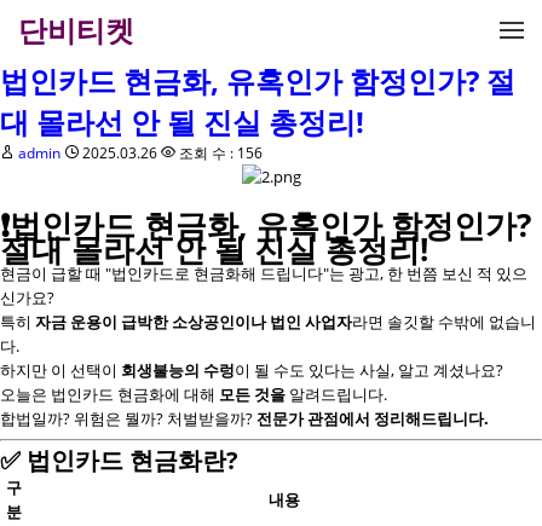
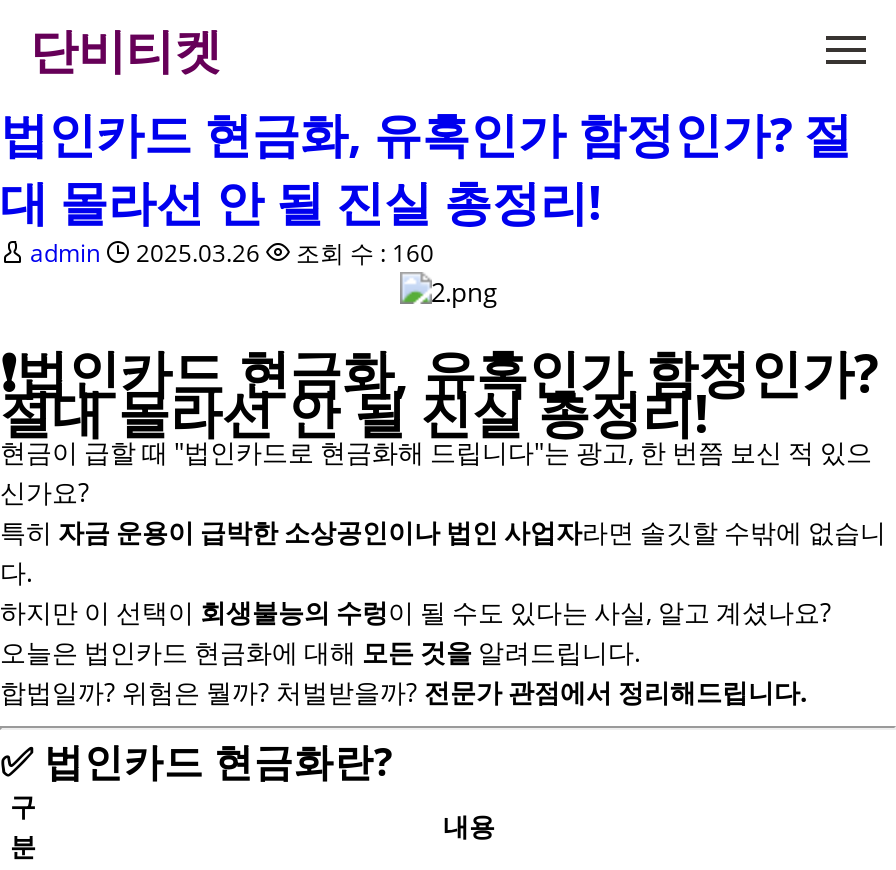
[18,143,263,163] admin 2025.03.26 조회 수 : 156 -> [30,236,434,270] admin 2025.03.26 조회 수 : 160

